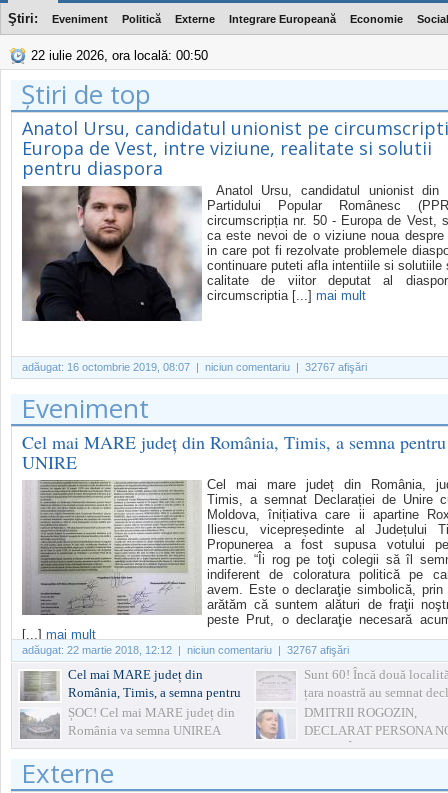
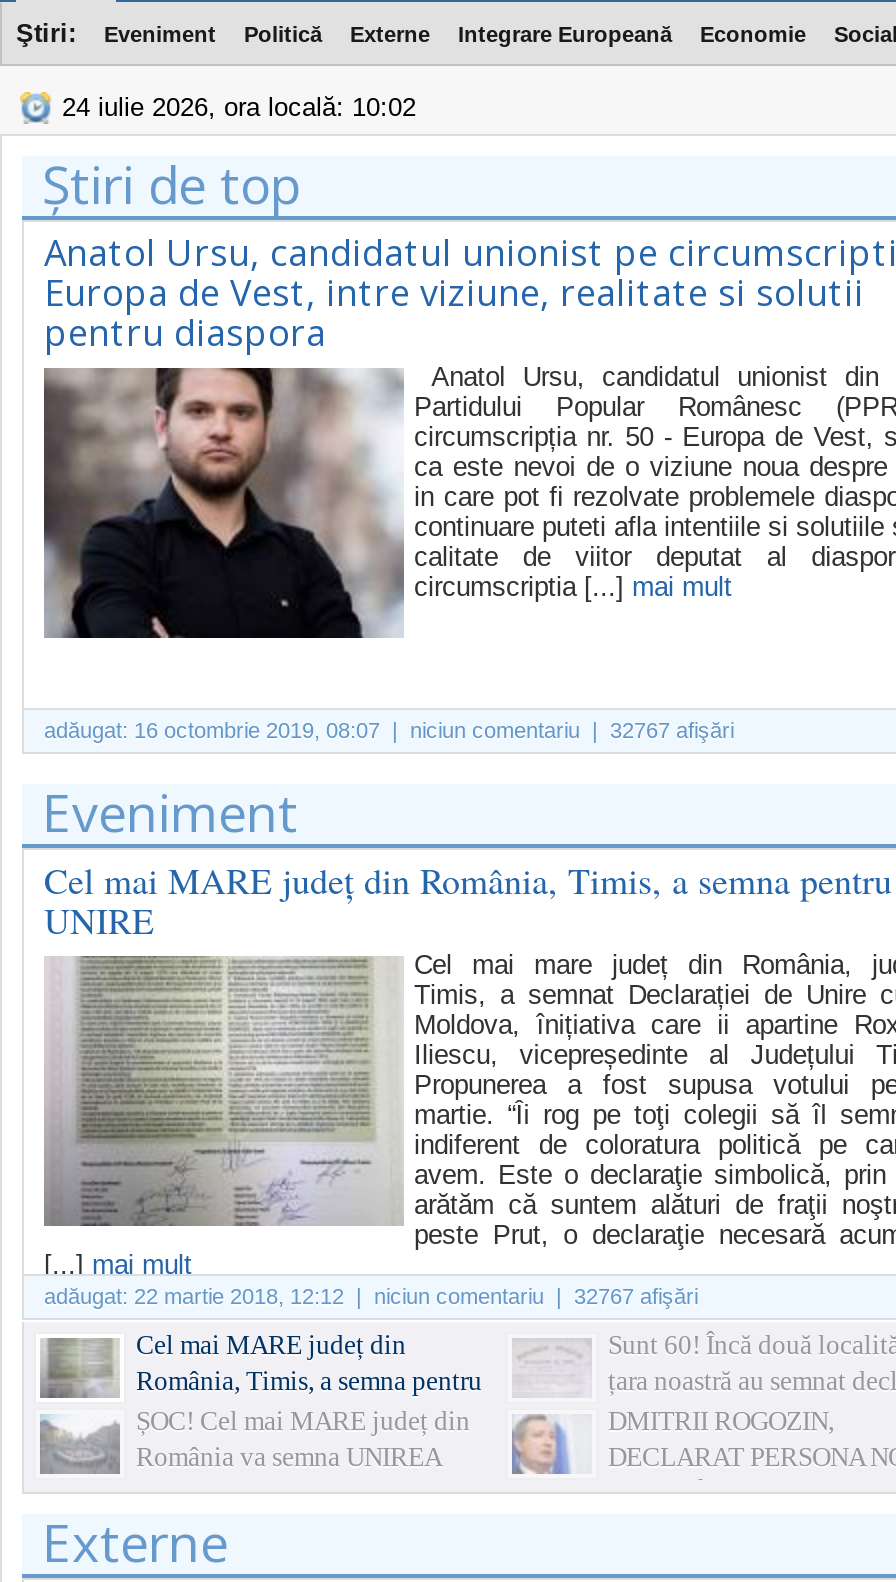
[31,48,208,63] 22 iulie 2026, ora locală: 00:50 -> [62,92,416,122] 24 iulie 2026, ora locală: 10:02

